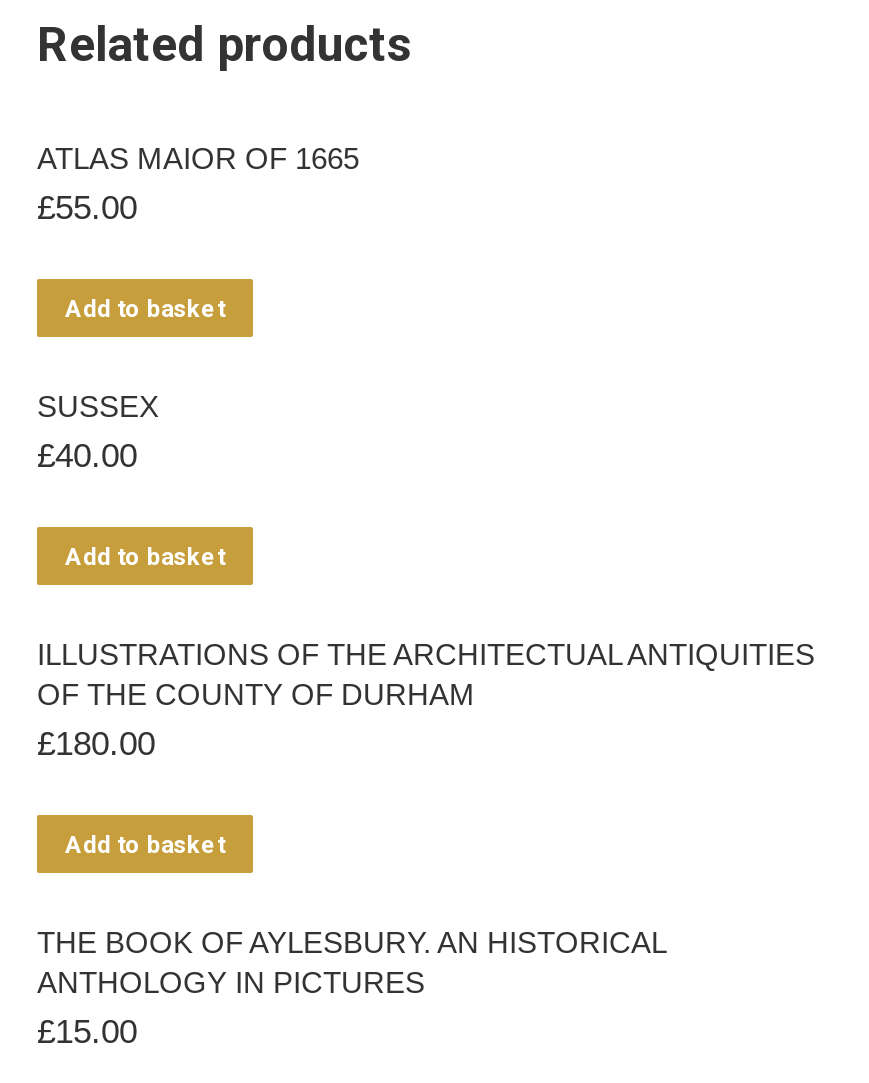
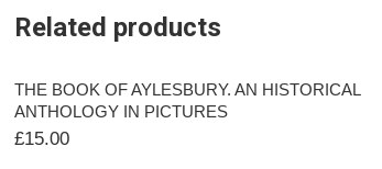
[37,141,815,859] ATLAS MAIOR OF 1665 | £55.00 | Add to basket | SUSSEX | £40.00 | Add to basket | ILLUSTRATIONS OF THE ARCHITECTUAL ANTIQUITIES | OF THE COUNTY OF DURHAM | £180.00 | Add to basket -> none

